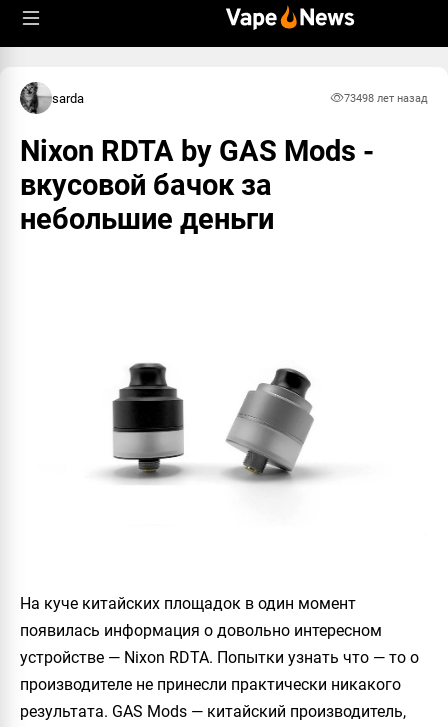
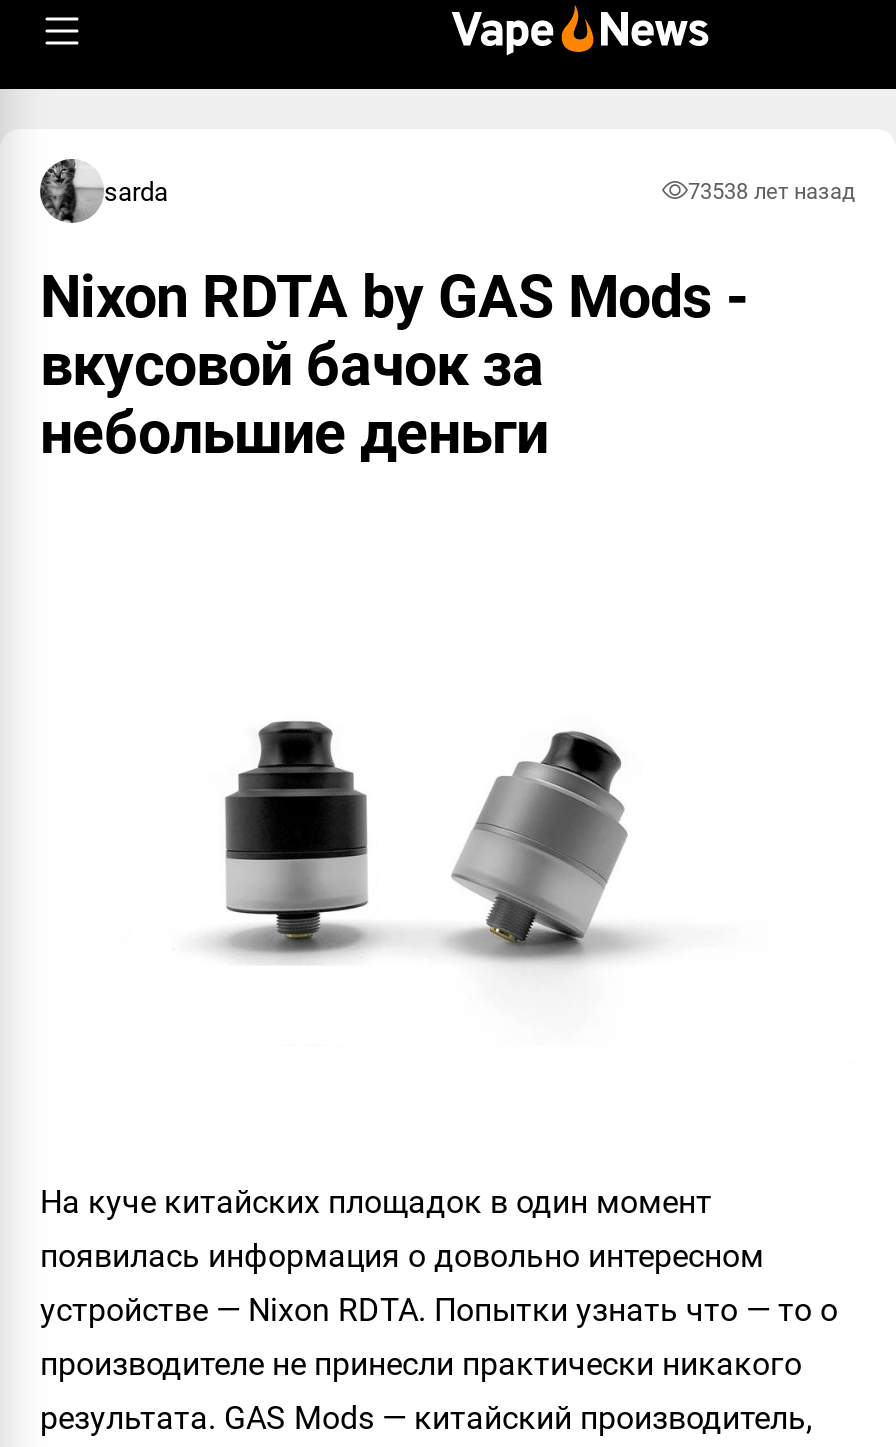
[344,91,428,104] 73498 лет назад -> [688,178,856,204] 73538 лет назад

